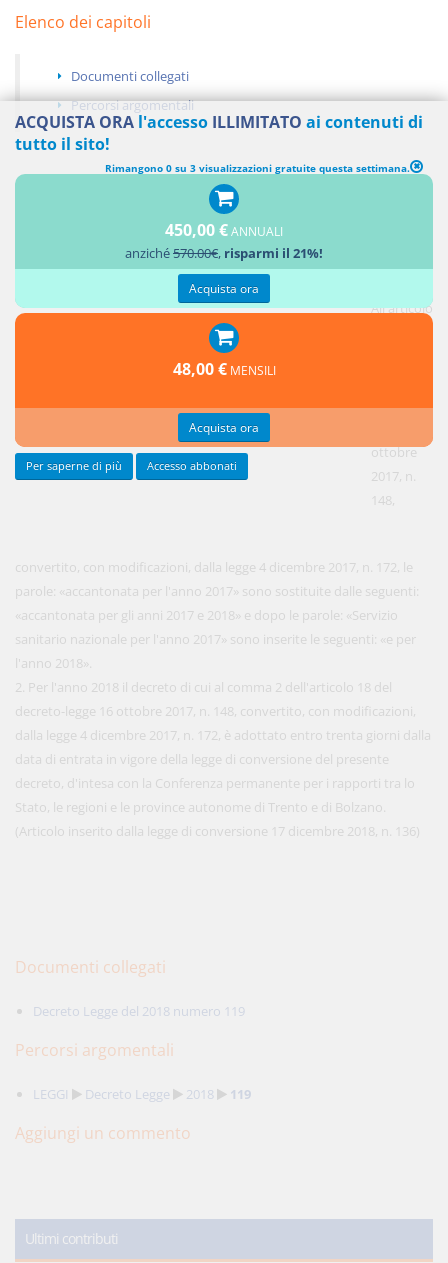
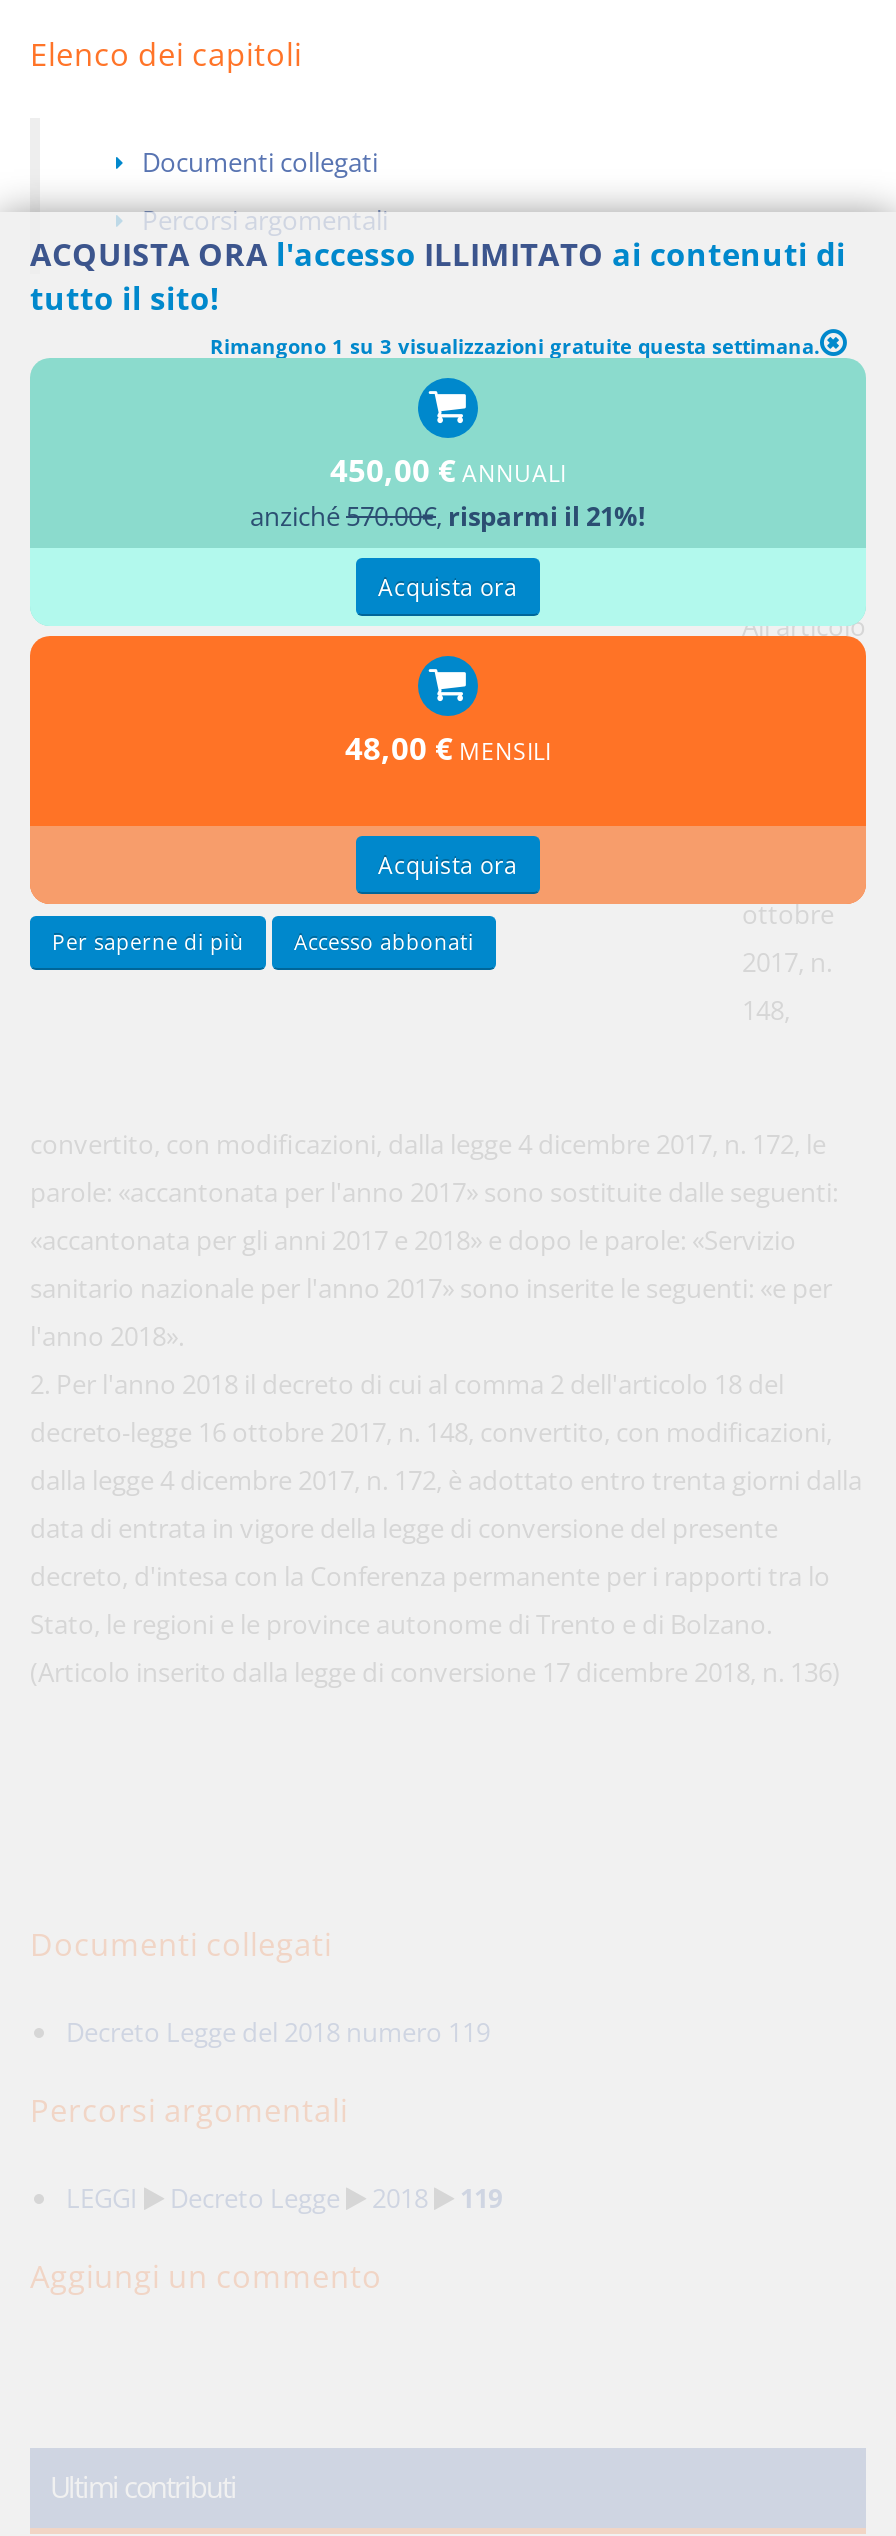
[105,161,410,175] Rimangono 0 su 3 visualizzazioni gratuite questa settimana. -> [210,332,820,360] Rimangono 1 su 3 visualizzazioni gratuite questa settimana.

